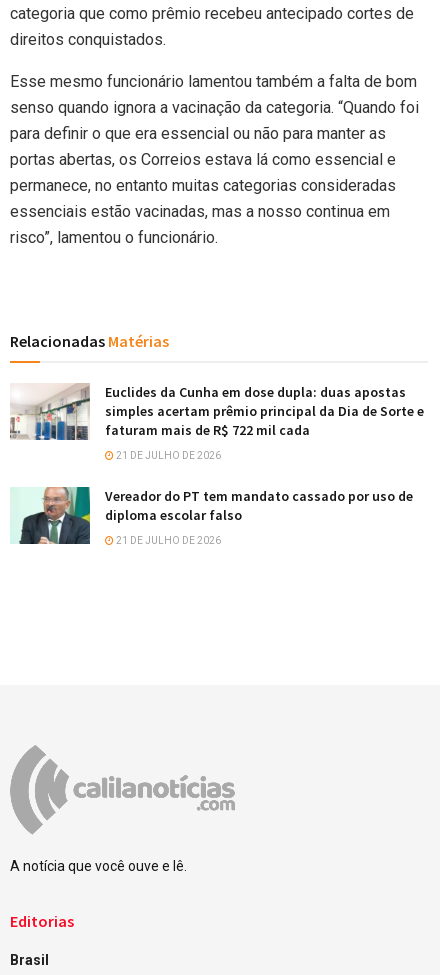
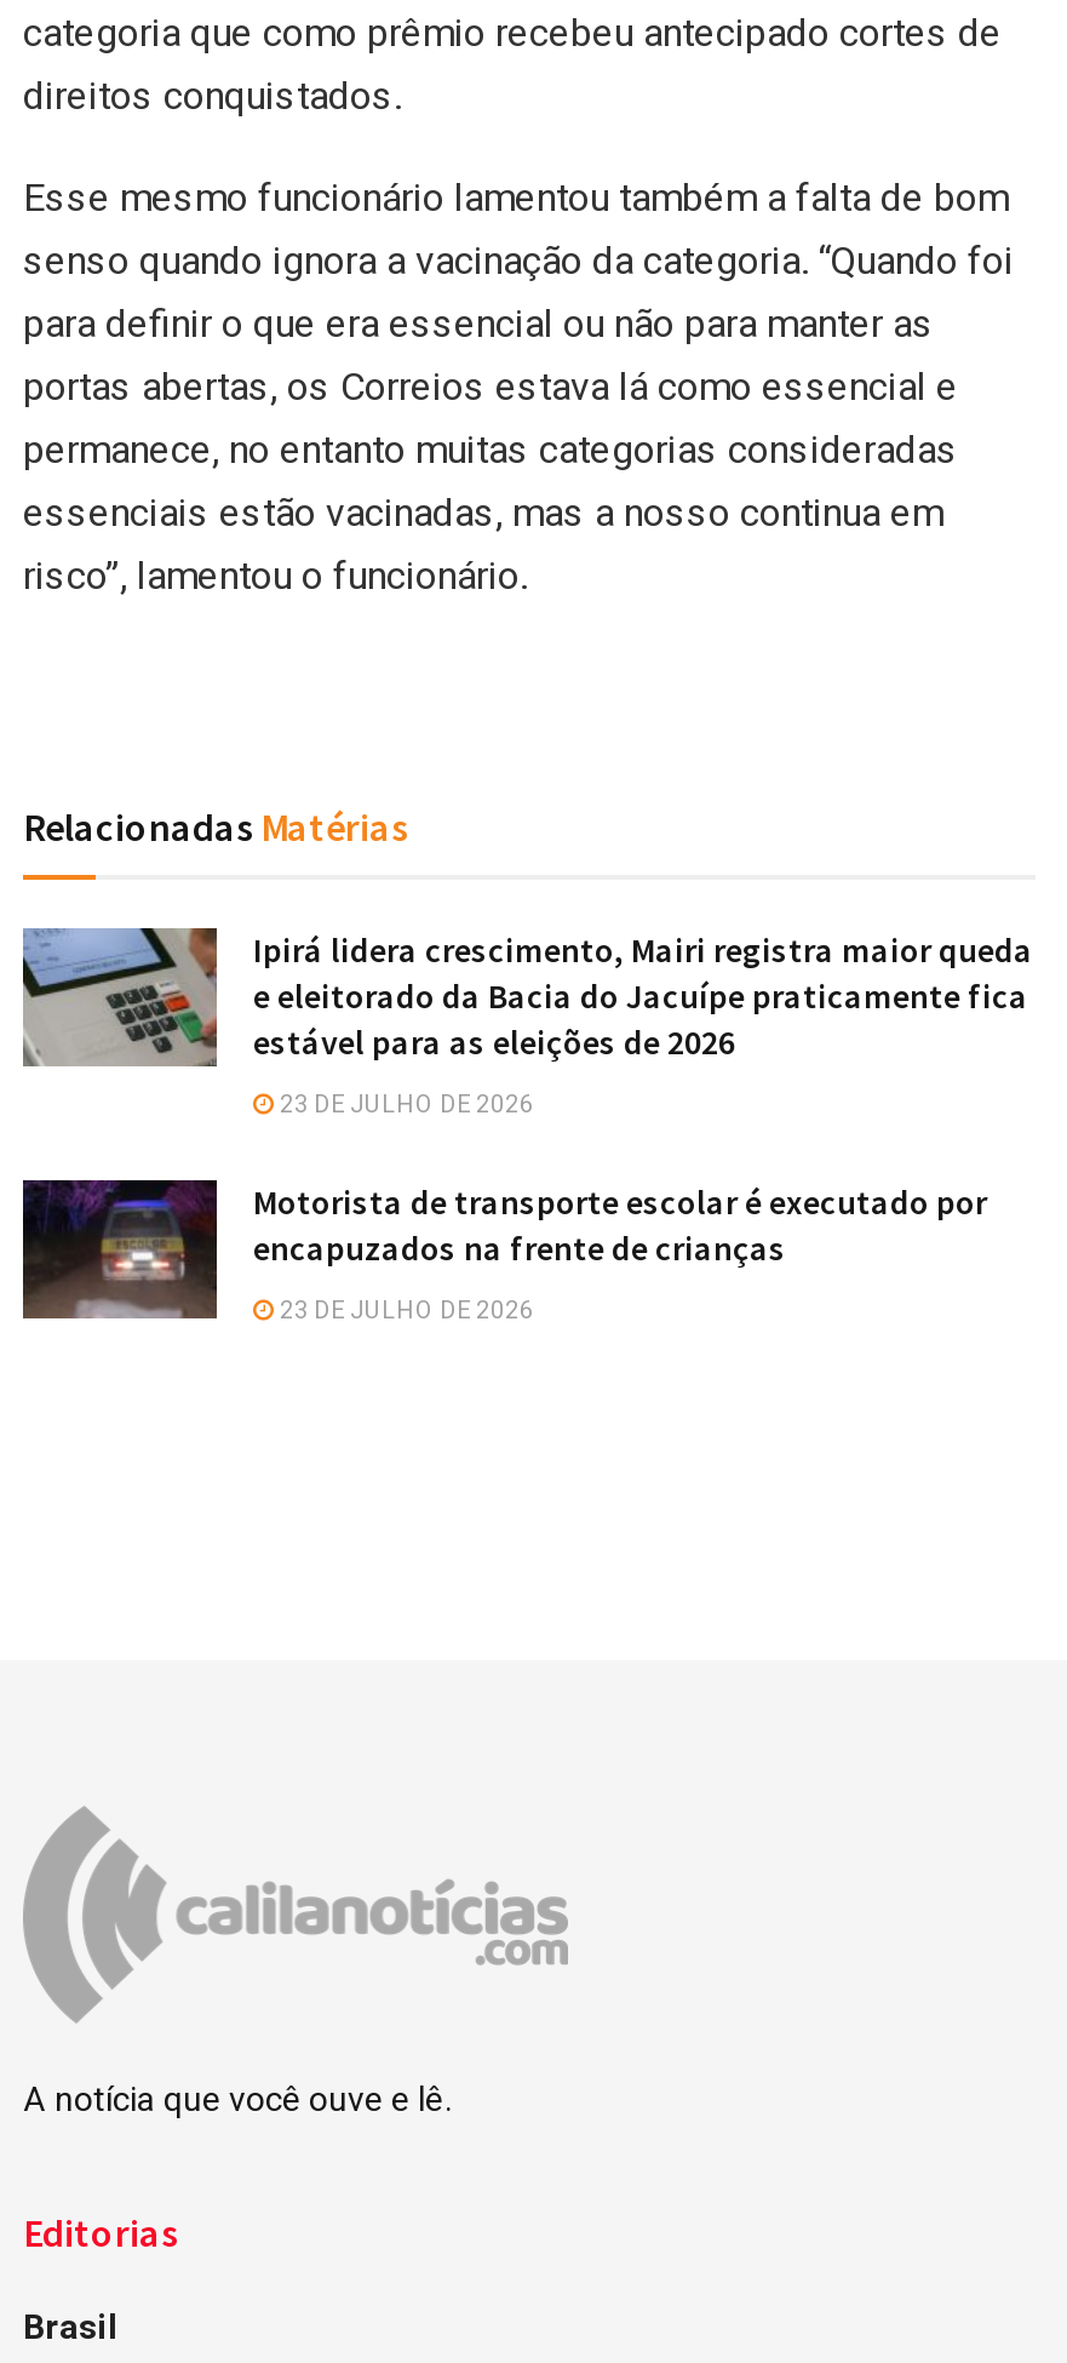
[10,383,424,441] [image] | Euclides da Cunha em dose dupla: duas apostas | simples acertam prêmio principal da Dia de Sorte e | faturam mais de R$ 722 mil cada -> [21,926,1033,1066] [image] | Ipirá lidera crescimento, Mairi registra maior queda | e eleitorado da Bacia do Jacuípe praticamente fica | estável para as eleições de 2026
[114,450,221,461] 21 DE JULHO DE 2026 -> [275,1091,534,1118] 23 DE JULHO DE 2026
[10,486,413,545] [image] | Vereador do PT tem mandato cassado por uso de | diploma escolar falso -> [21,1178,987,1321] [image] | Motorista de transporte escolar é executado por | encapuzados na frente de crianças
[114,535,221,546] 21 DE JULHO DE 2026 -> [275,1297,534,1324] 23 DE JULHO DE 2026

